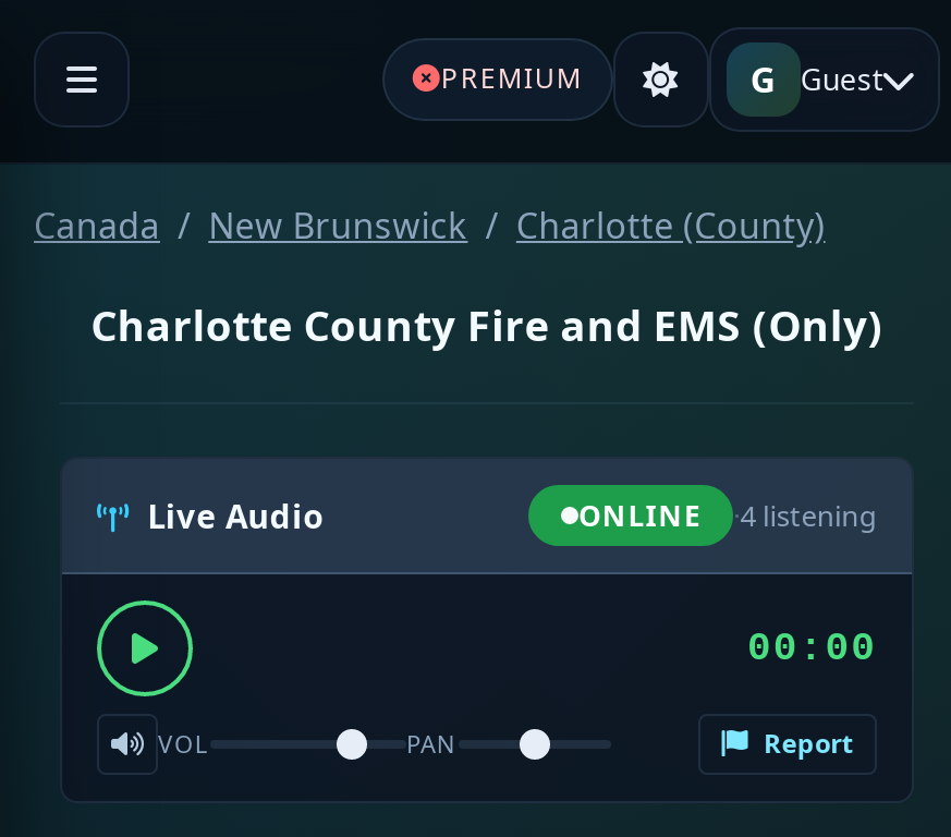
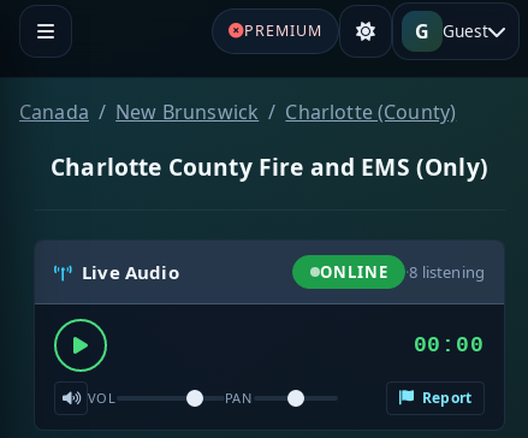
[578,495,877,534] ONLINE ·4 listening -> [320,261,485,282] ONLINE ·8 listening

